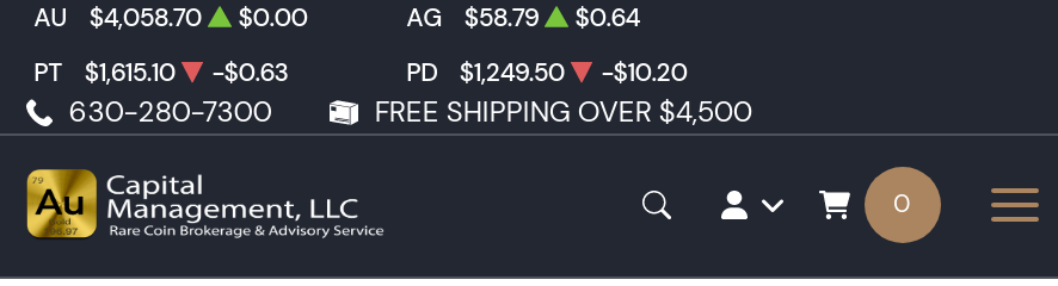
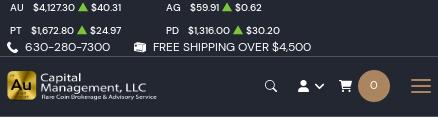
[89,2,202,33] $4,058.70 -> [33,1,75,14] $4,127.30
[238,2,308,33] $0.00 -> [91,1,121,14] $40.31
[464,2,538,33] $58.79 -> [190,1,219,14] $59.91
[575,2,640,33] $0.64 -> [235,1,262,14] $0.62
[85,57,175,88] $1,615.10 -> [31,24,74,37] $1,672.80
[212,57,289,88] -$0.63 -> [90,24,121,37] $24.97
[460,57,565,88] $1,249.50 -> [188,24,230,37] $1,316.00
[601,57,687,88] -$10.20 -> [246,24,280,37] $30.20

